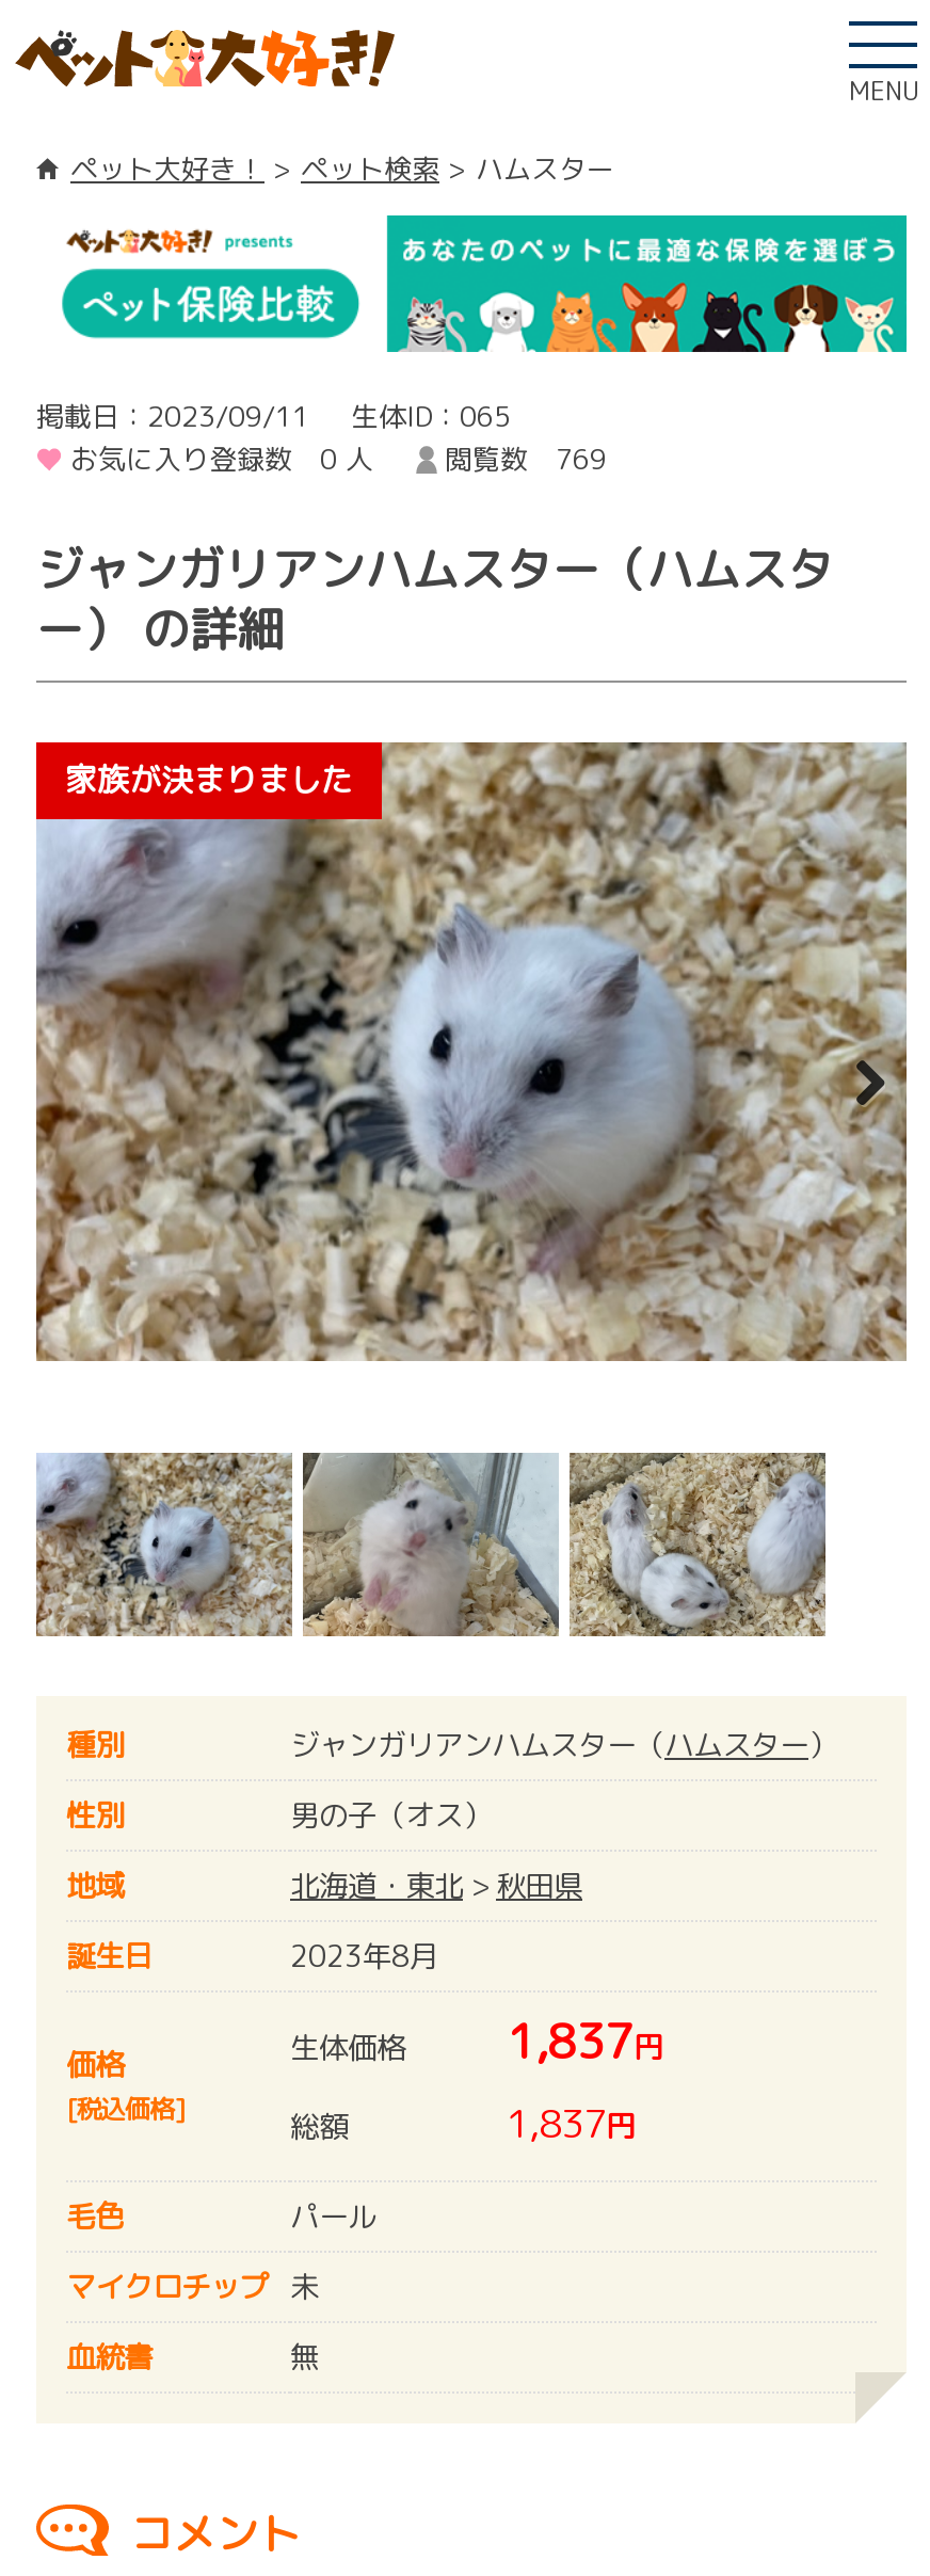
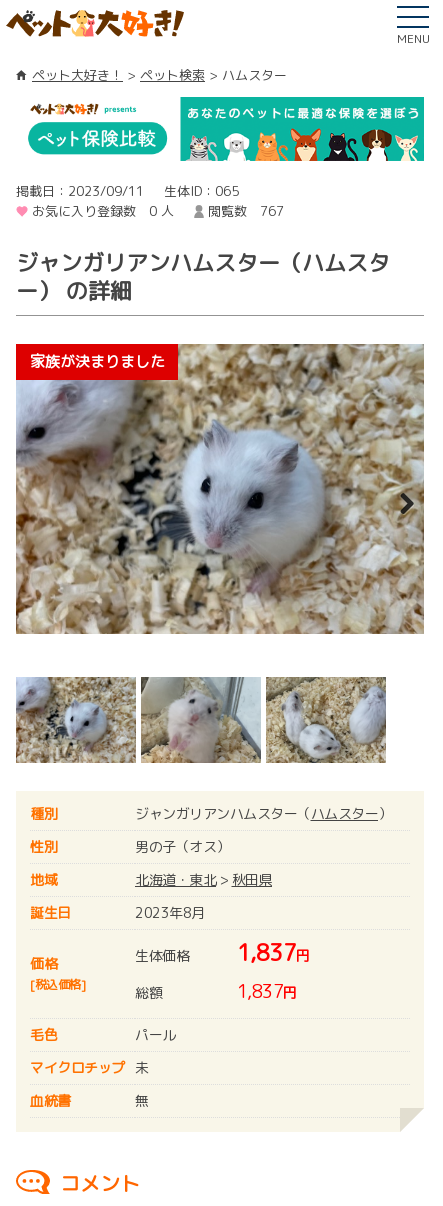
[70,439,607,477] お気に入り登録数 0 人 閲覧数 769 -> [32,202,283,220] お気に入り登録数 0 人 閲覧数 767

